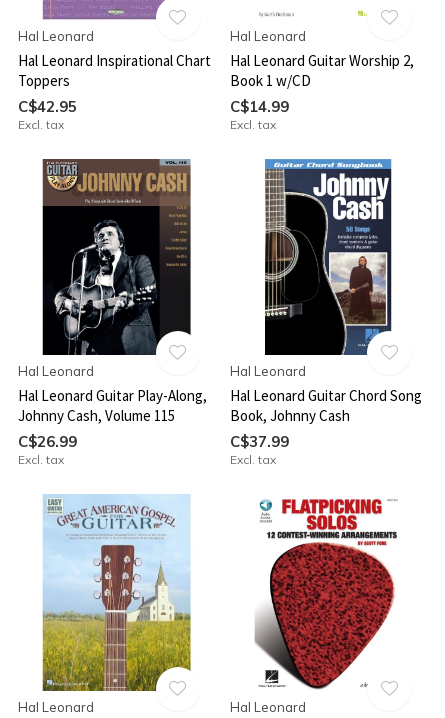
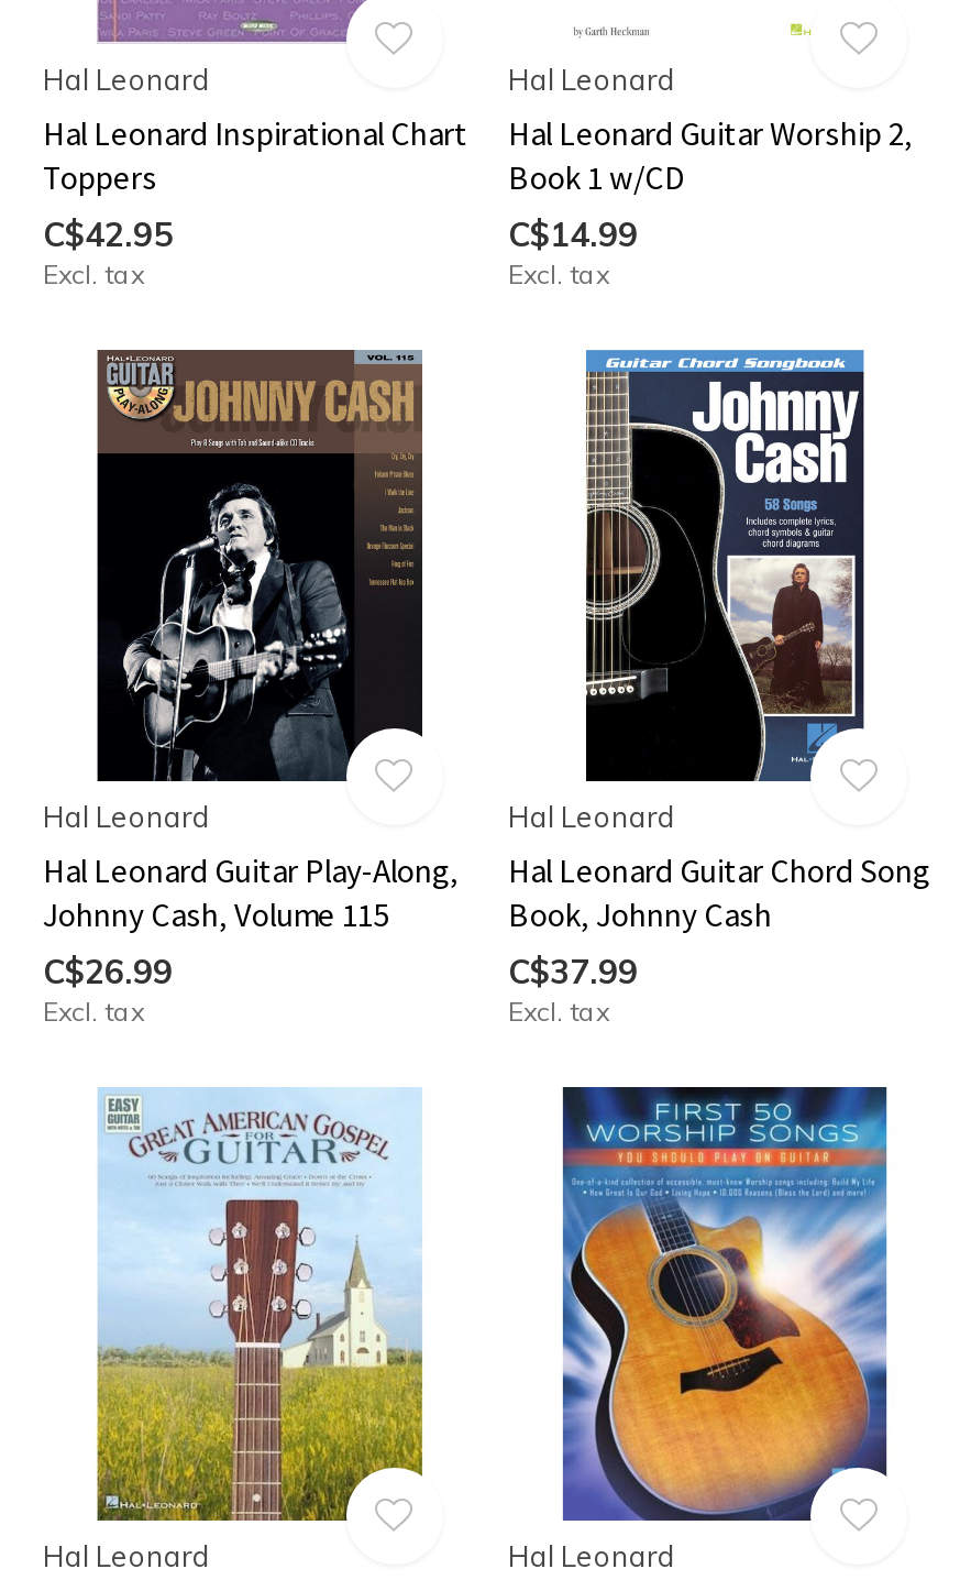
[254,494,402,691] [image] -> [560,1085,890,1523] [image]

